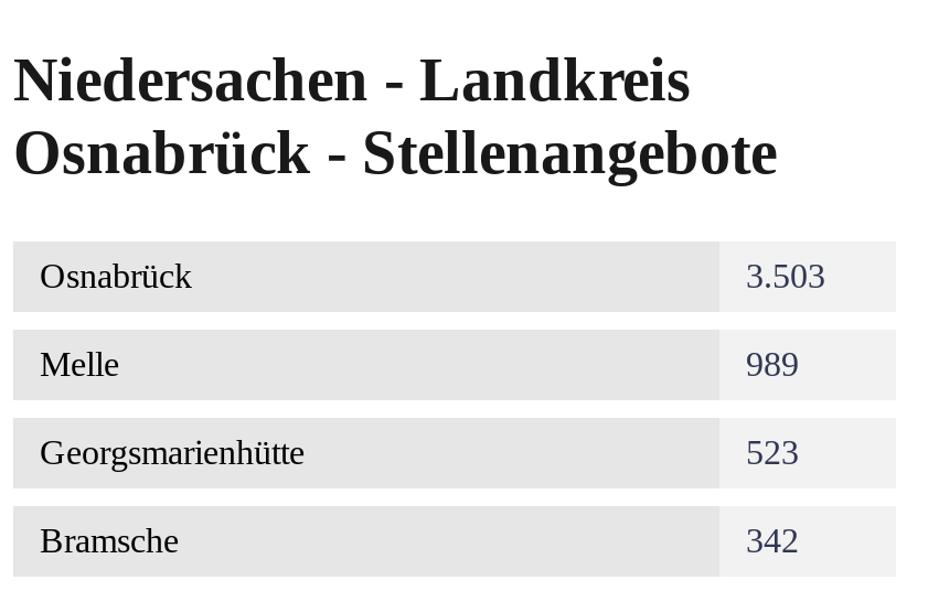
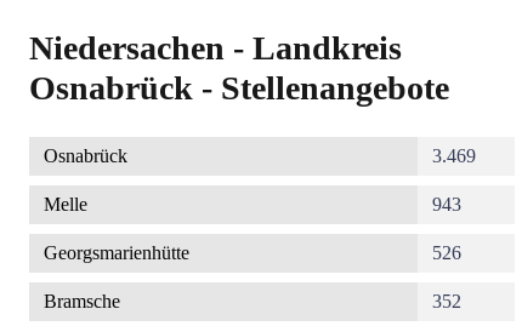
[746,258,825,295] 3.503 -> [432,146,476,166] 3.469
[746,346,799,383] 989 -> [432,194,461,215] 943
[746,434,799,471] 523 -> [432,243,461,263] 526
[746,522,799,560] 342 -> [432,291,461,312] 352

